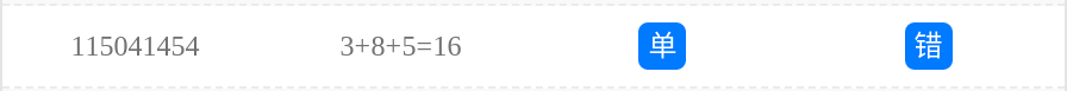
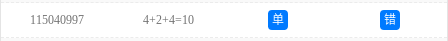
[71,30,200,63] 115041454 -> [30,13,84,27] 115040997
[340,30,462,63] 3+8+5=16 -> [143,13,194,27] 4+2+4=10

